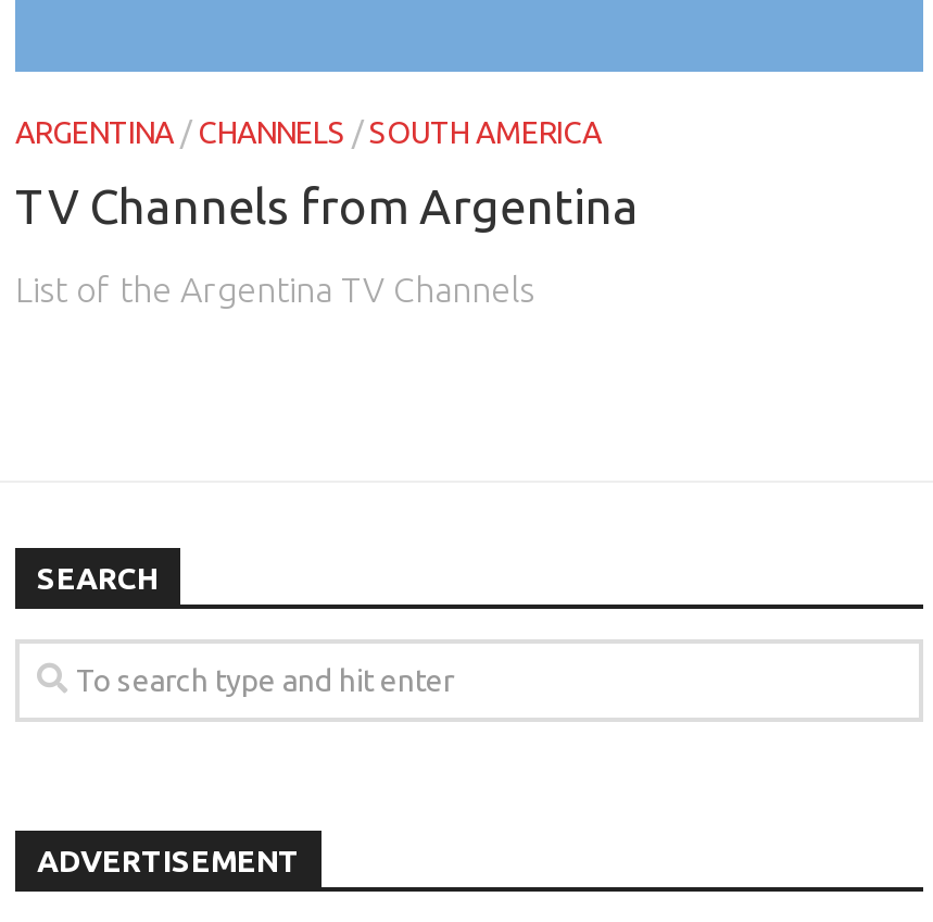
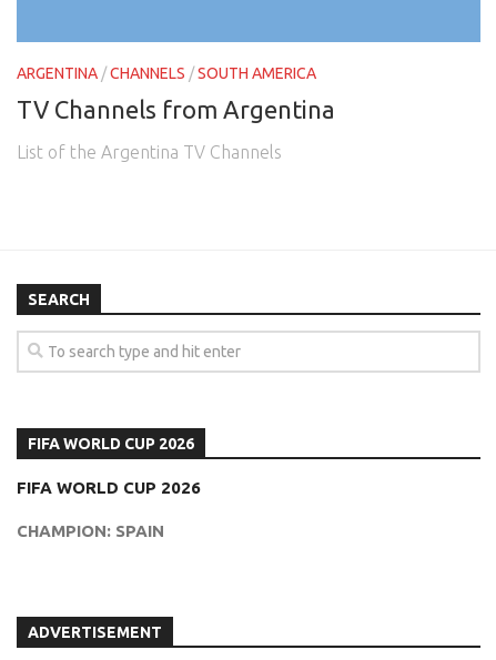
none -> [17,435,201,540] FIFA WORLD CUP 2026 | FIFA WORLD CUP 2026 | CHAMPION: SPAIN

